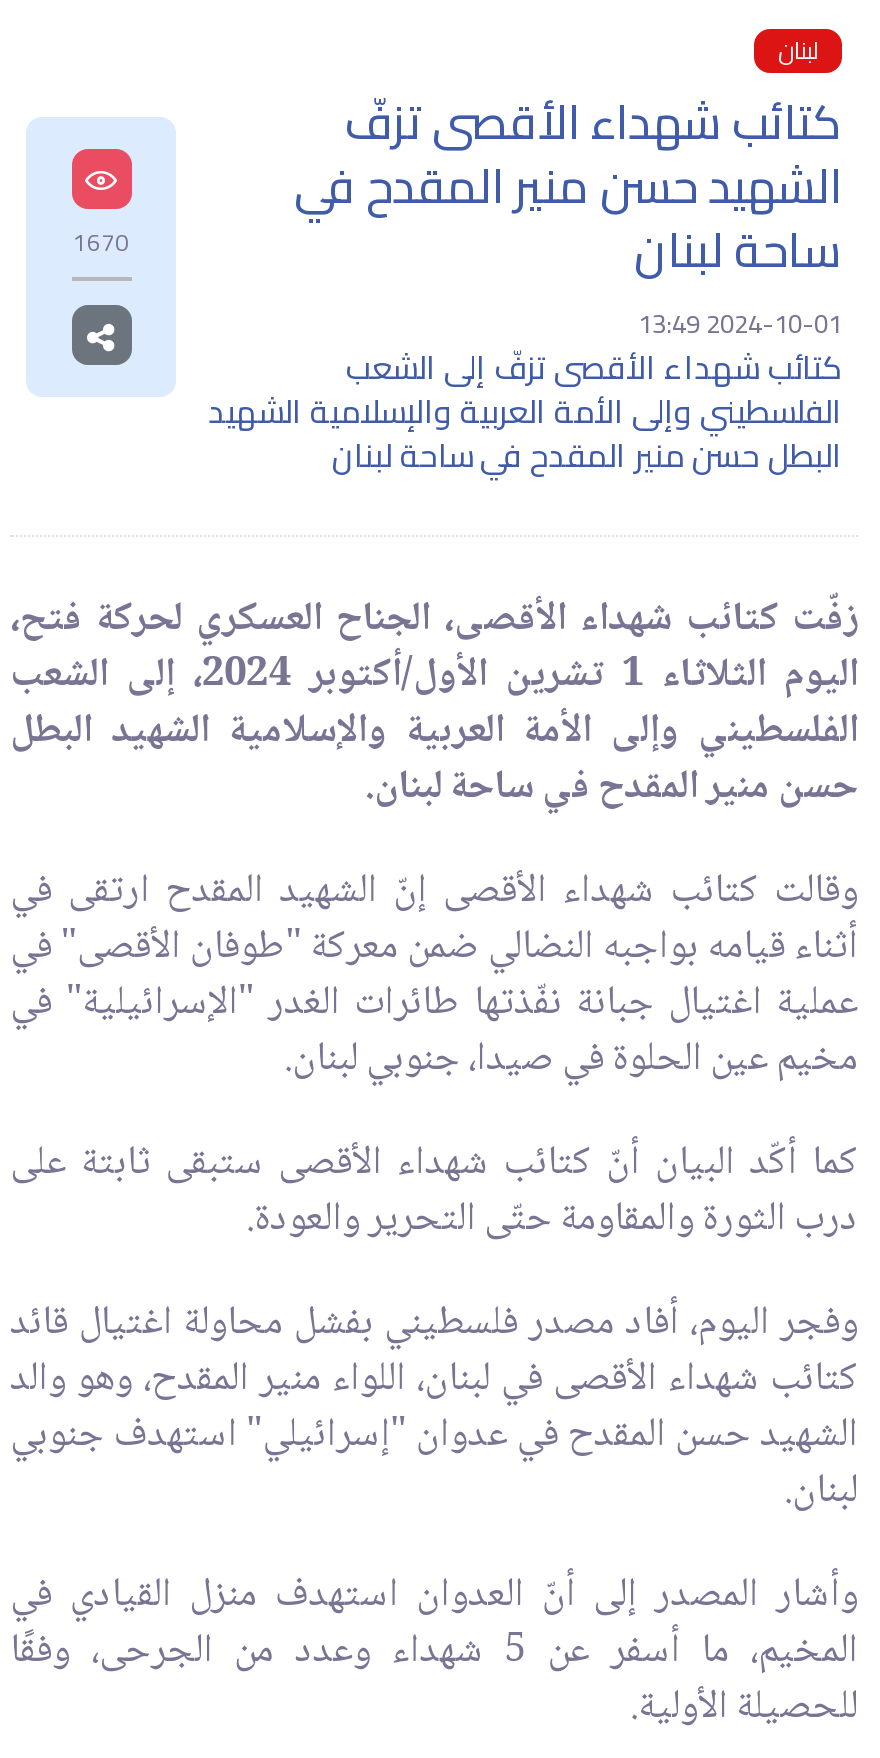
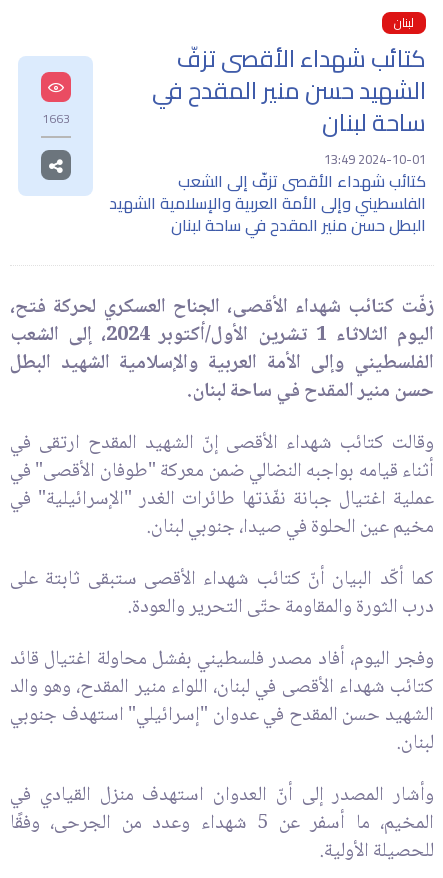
[73,220,129,266] 1670 -> [41,107,69,130] 1663

